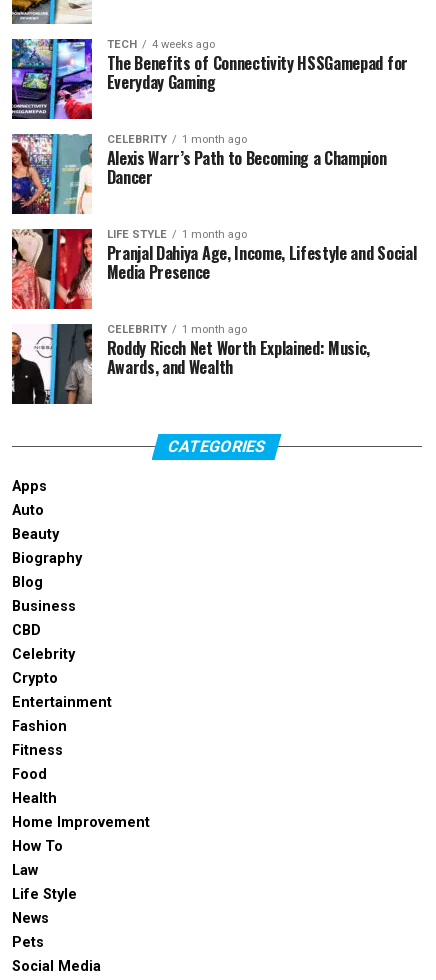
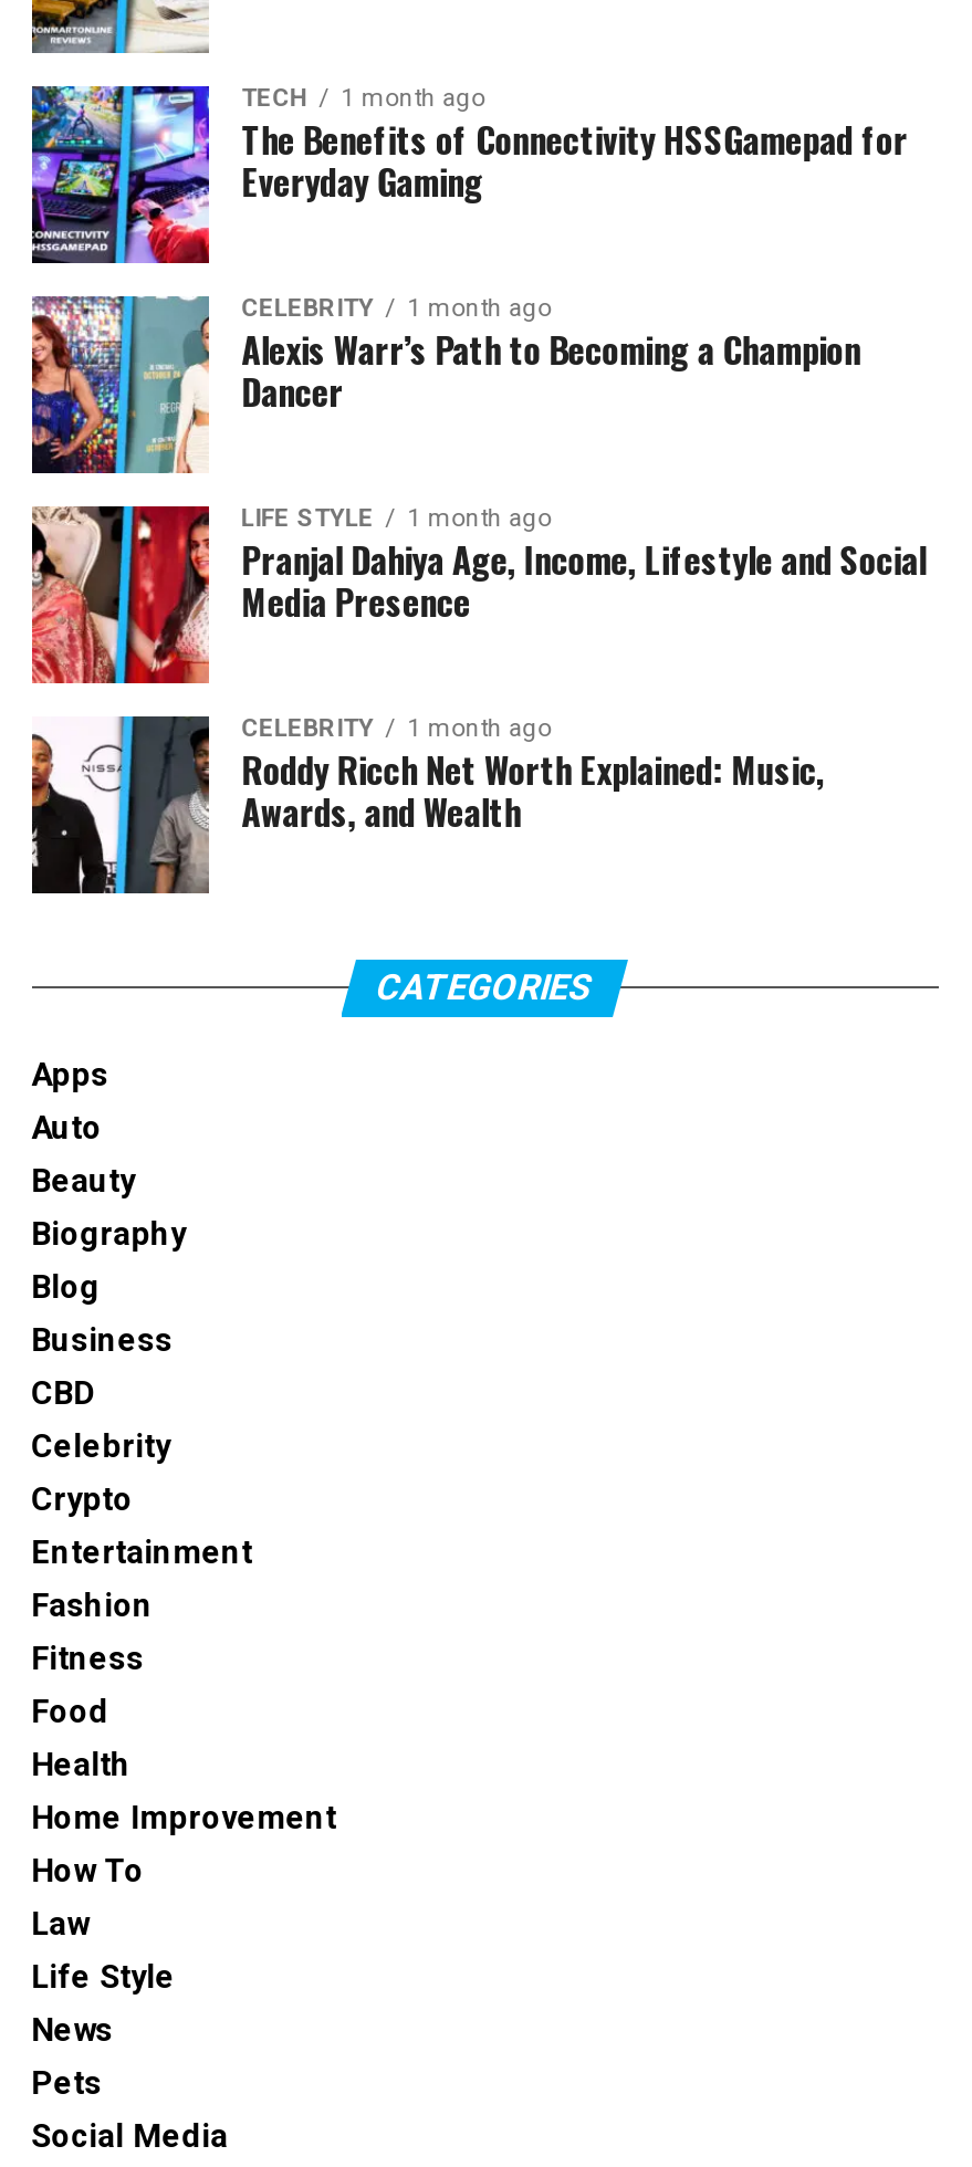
[152,38,215,51] 4 weeks ago -> [341,84,485,113] 1 month ago

